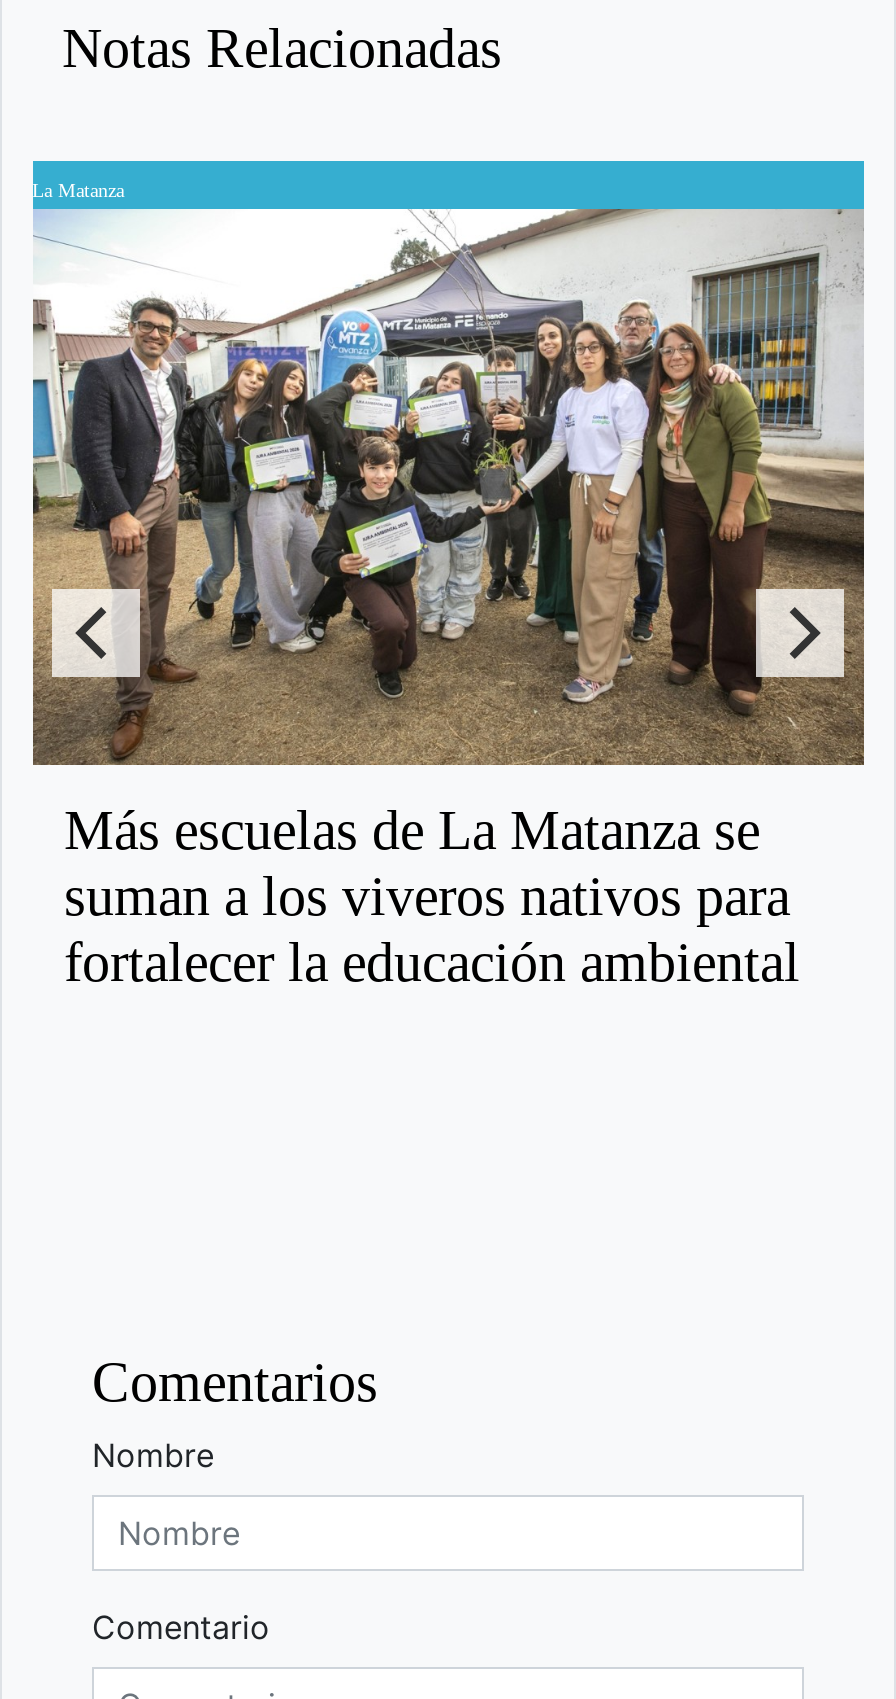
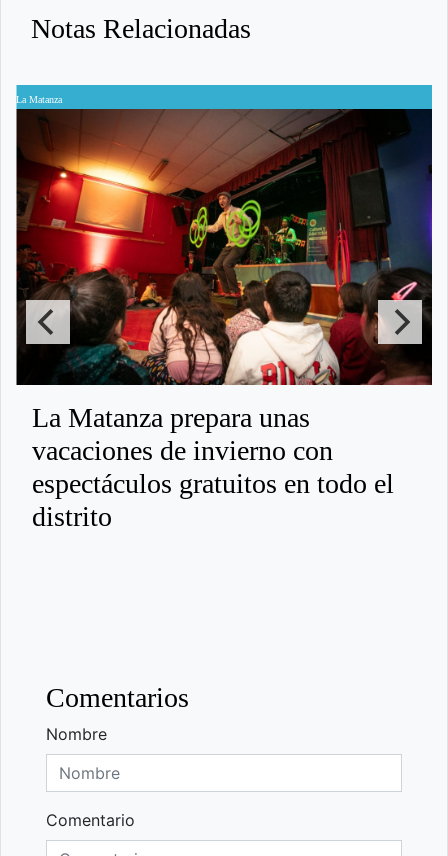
[32,207,866,993] [image] | Más escuelas de La Matanza se | suman a los viveros nativos para | fortalecer la educación ambiental -> [15,108,433,532] [image] | La Matanza prepara unas | vacaciones de invierno con | espectáculos gratuitos en todo el | distrito

